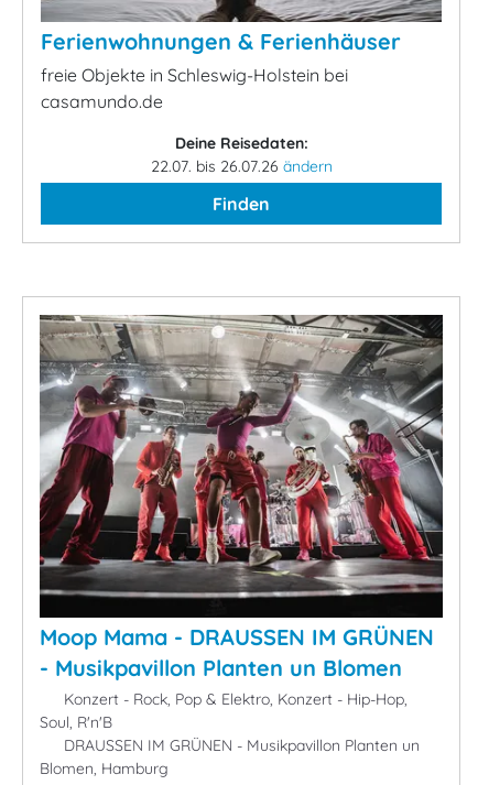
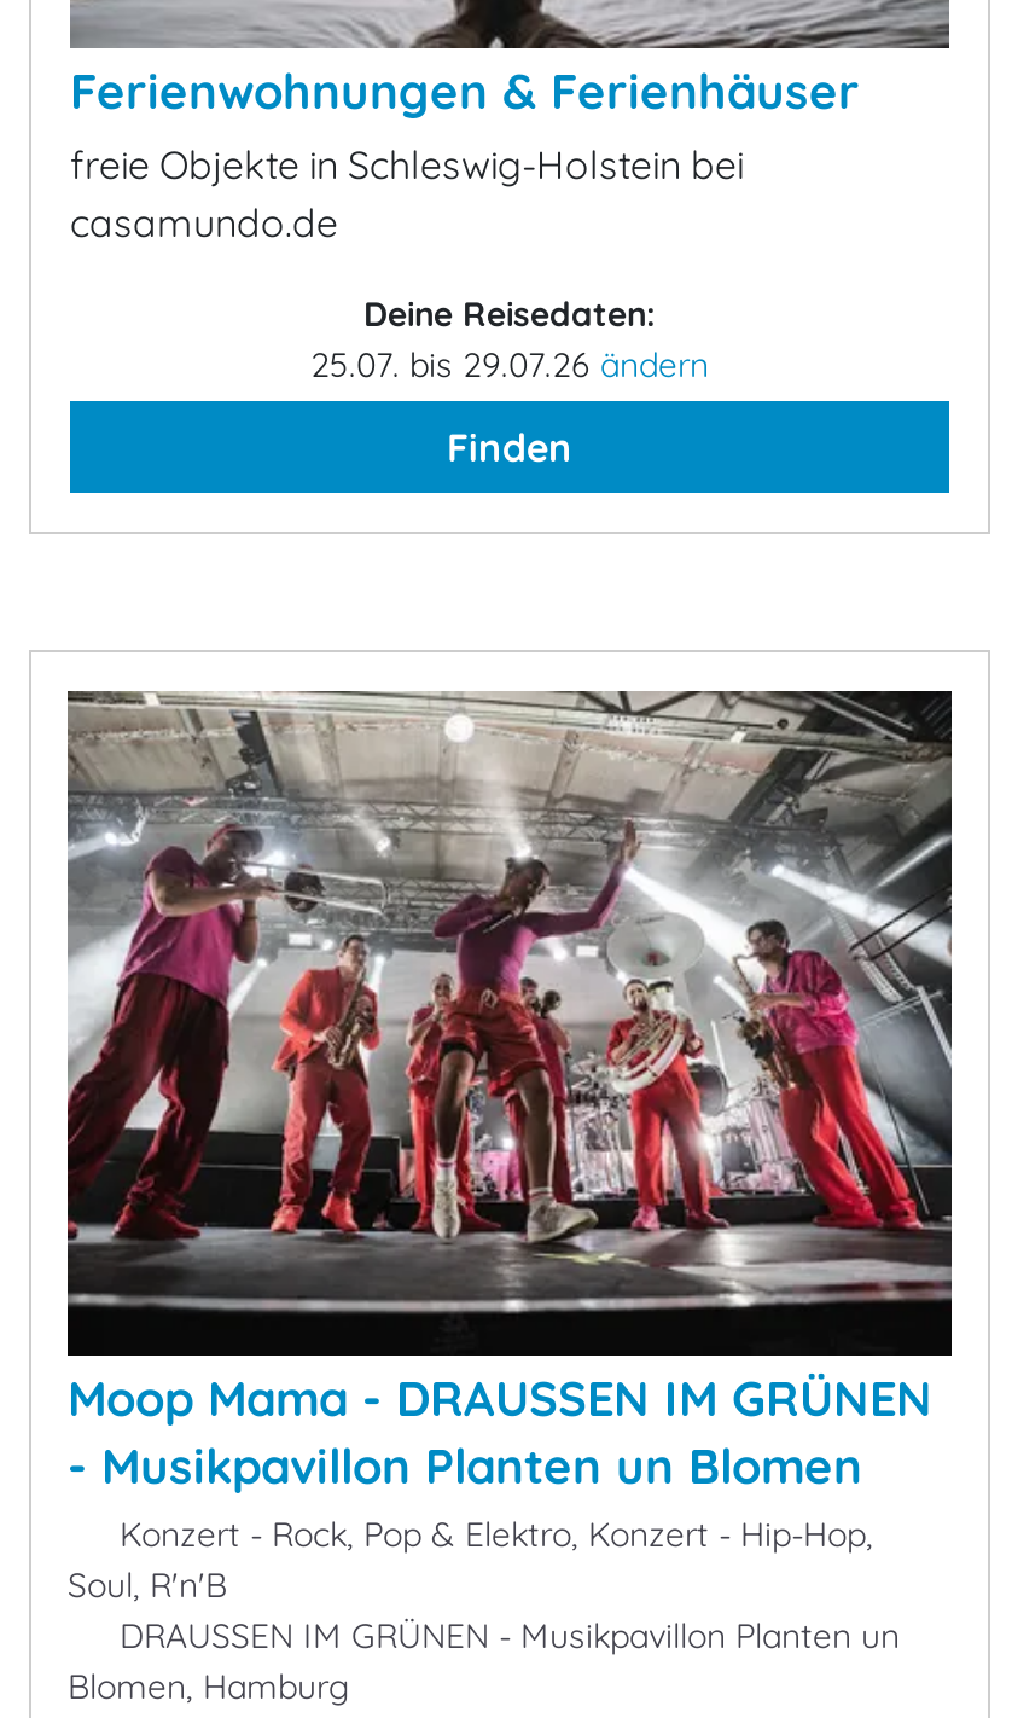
[150,156,332,176] 22.07. bis 26.07.26 ändern -> [310,343,709,387] 25.07. bis 29.07.26 ändern

